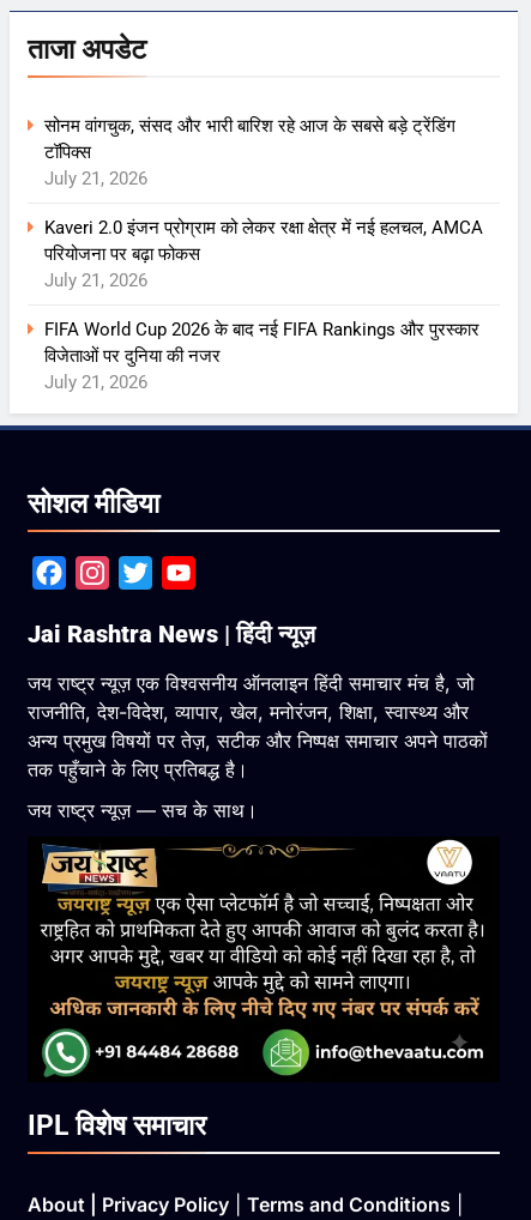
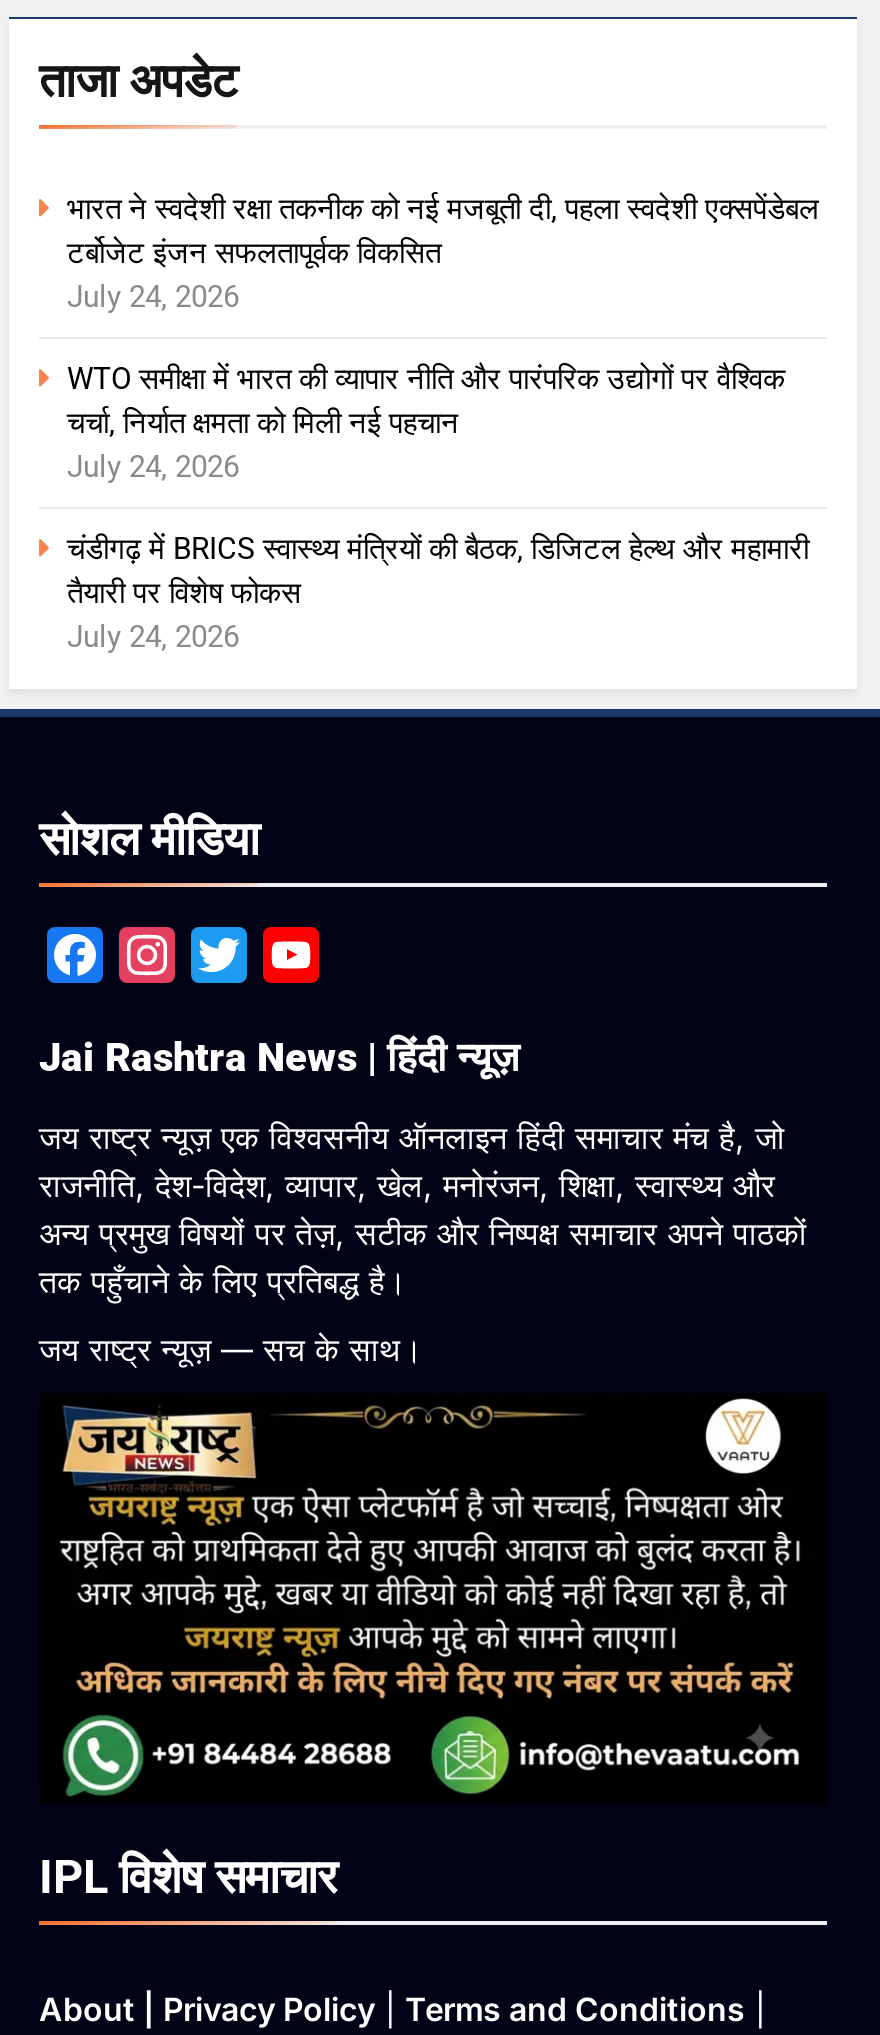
[44,115,455,189] सोनम वांगचुक, संसद और भारी बारिश रहे आज के सबसे बड़े ट्रेंडिंग | टॉपिक्स | July 21, 2026 -> [67,191,819,315] भारत ने स्वदेशी रक्षा तकनीक को नई मजबूती दी, पहला स्वदेशी एक्सपेंडेबल | टर्बोजेट इंजन सफलतापूर्वक विकसित | July 24, 2026
[44,217,483,291] Kaveri 2.0 इंजन प्रोग्राम को लेकर रक्षा क्षेत्र में नई हलचल, AMCA | परियोजना पर बढ़ा फोकस | July 21, 2026 -> [67,361,785,485] WTO समीक्षा में भारत की व्यापार नीति और पारंपरिक उद्योगों पर वैश्विक | चर्चा, निर्यात क्षमता को मिली नई पहचान | July 24, 2026
[44,319,479,393] FIFA World Cup 2026 के बाद नई FIFA Rankings और पुरस्कार | विजेताओं पर दुनिया की नजर | July 21, 2026 -> [67,531,809,655] चंडीगढ़ में BRICS स्वास्थ्य मंत्रियों की बैठक, डिजिटल हेल्थ और महामारी | तैयारी पर विशेष फोकस | July 24, 2026

